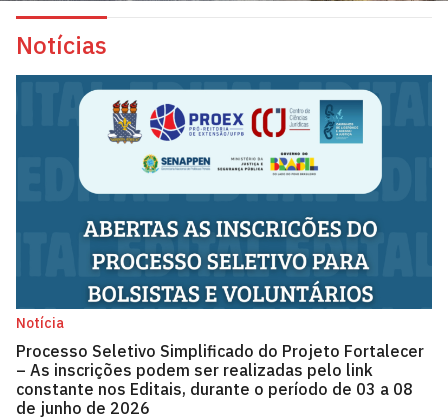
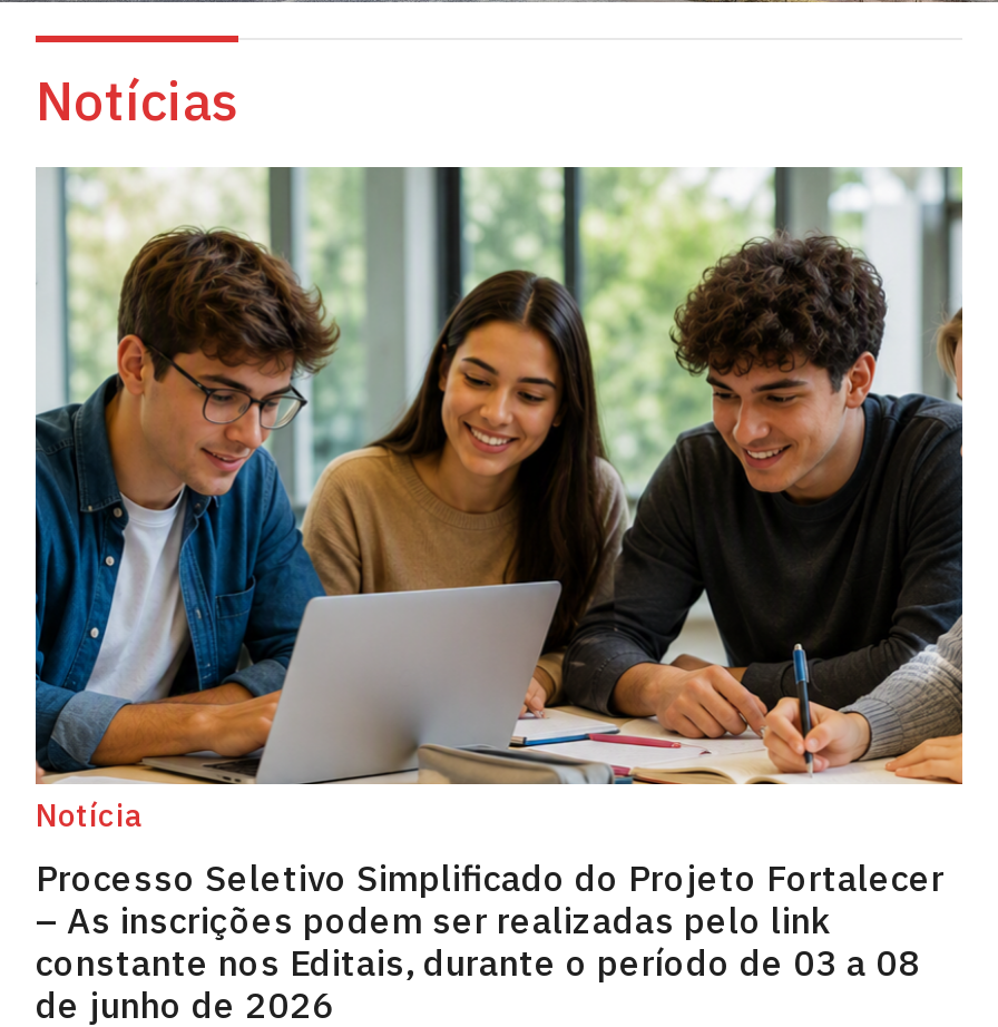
[15,74,433,310] [image] -> [33,167,965,786] [image]

